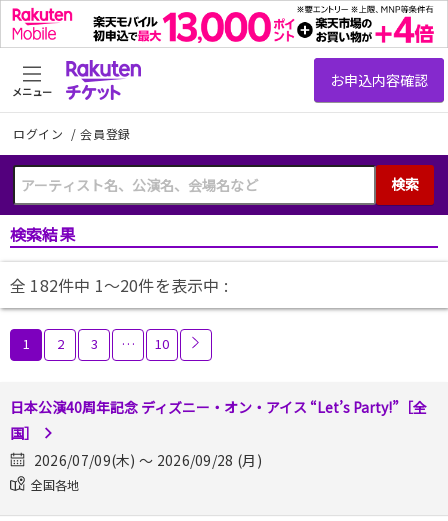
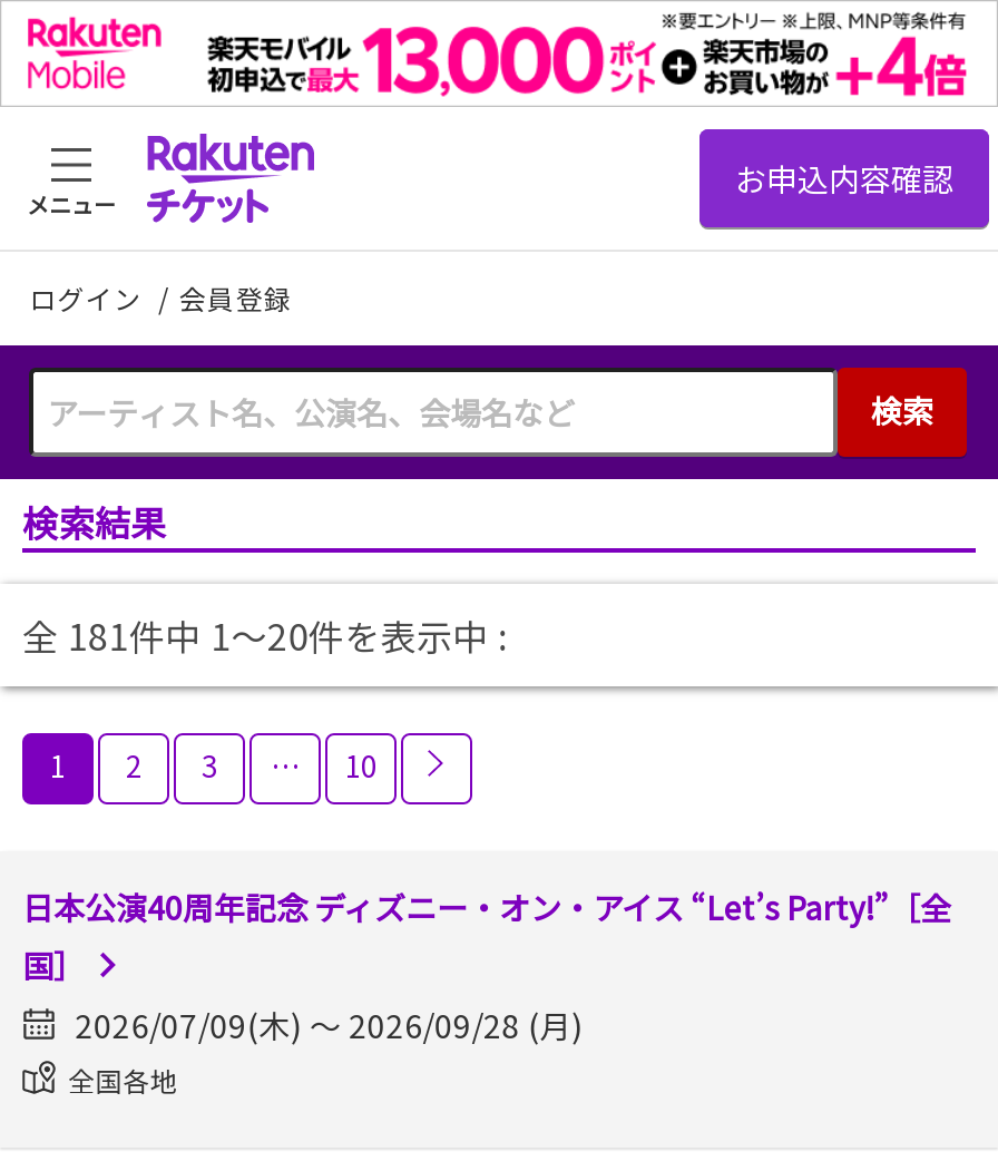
[10,273,228,297] 全 182件中 1〜20件を表示中 : -> [22,608,507,661] 全 181件中 1〜20件を表示中 :

